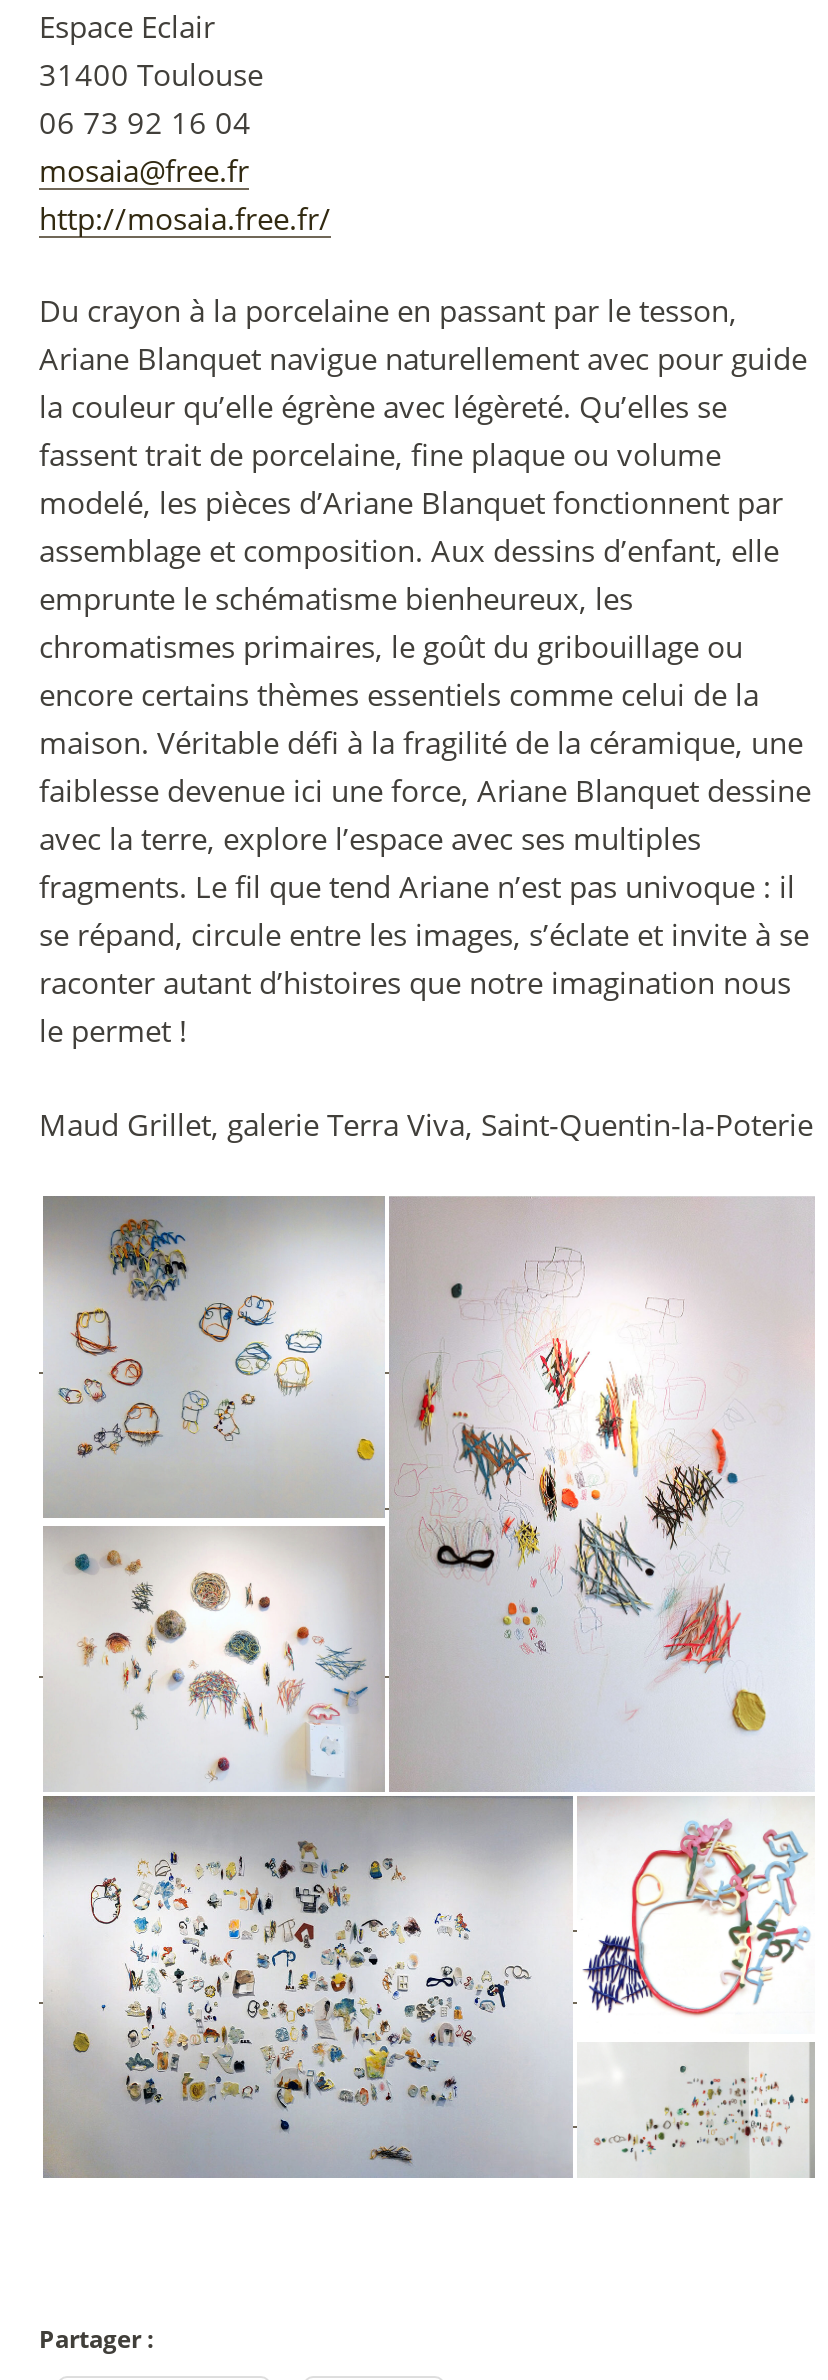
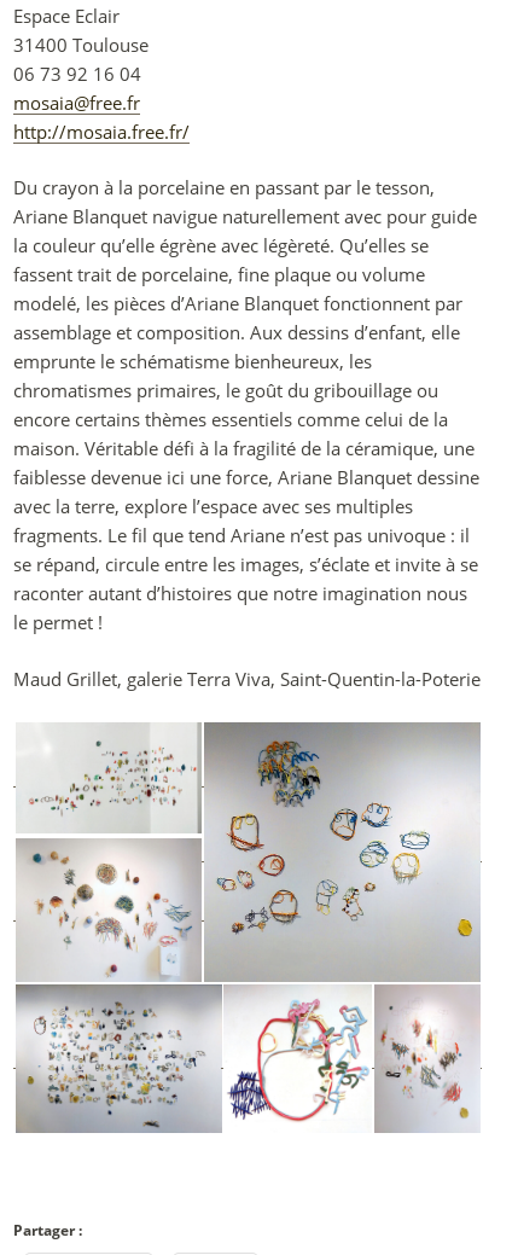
[37,1194,817,2180] [image] -> [12,722,481,1133] [image]

